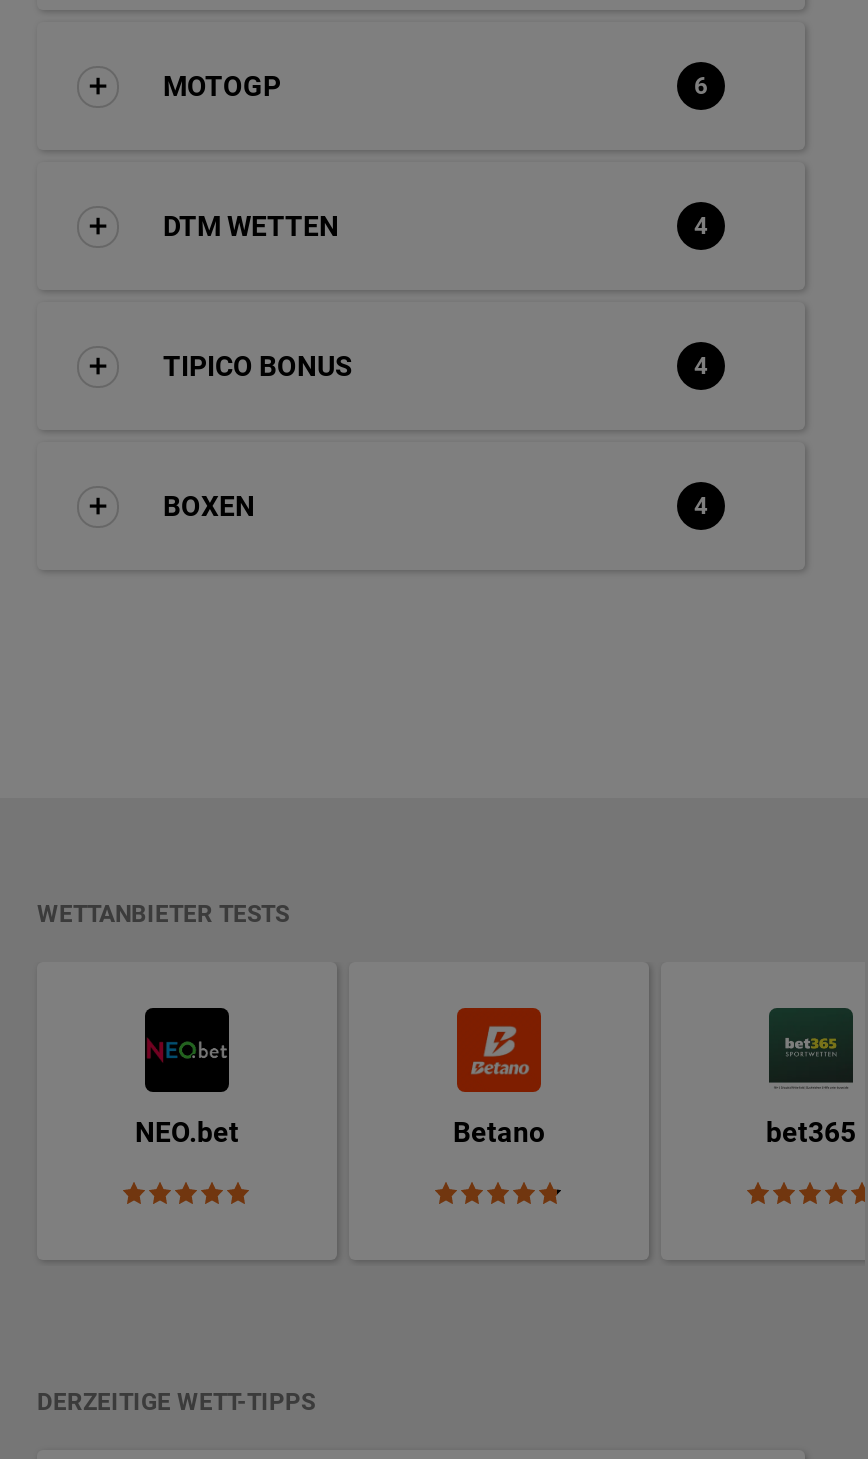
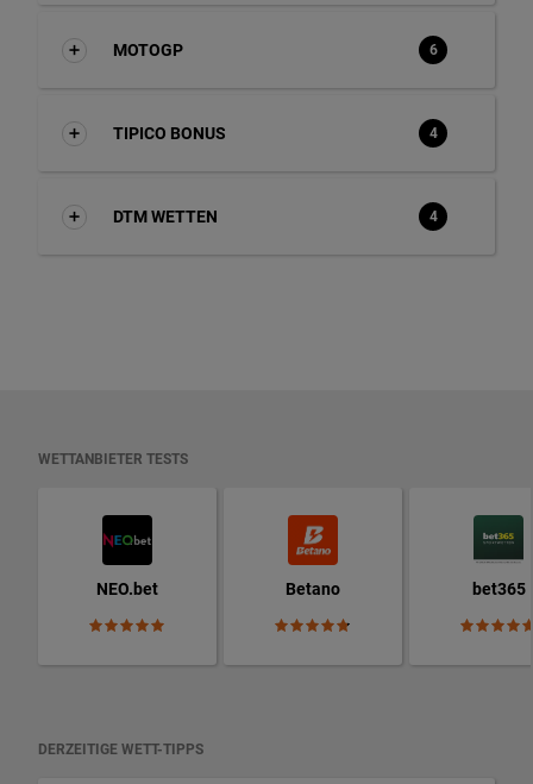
[163,210,708,242] DTM WETTEN | 4 -> none
[163,490,255,522] BOXEN -> [113,207,218,226] DTM WETTEN

